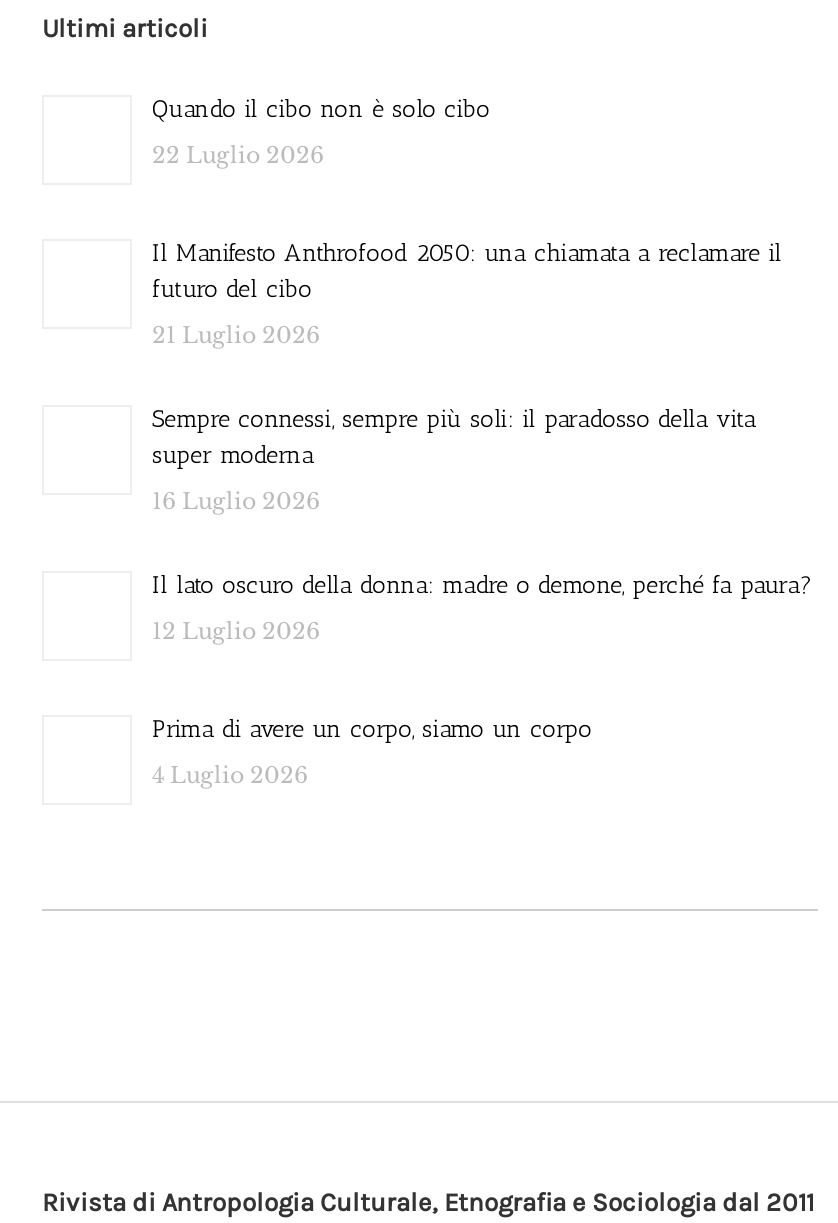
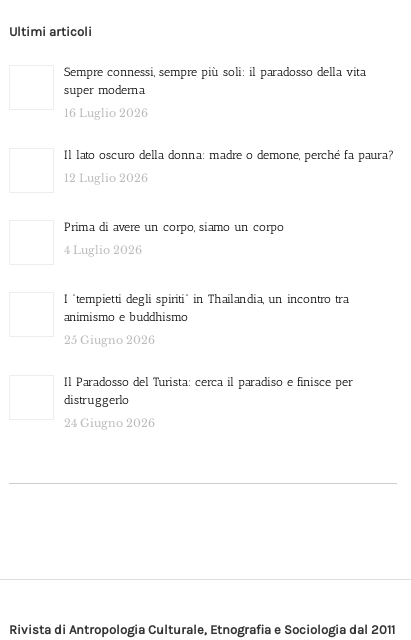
[152,95,782,349] Quando il cibo non è solo cibo | 22 Luglio 2026 | Il Manifesto Anthrofood 2050: una chiamata a reclamare il | futuro del cibo | 21 Luglio 2026 -> none
moved [152,405,812,789] -> [64,65,394,257]: Sempre connessi, sempre più soli: il paradosso della vita | super moderna | 16 Luglio 2026 | Il lato oscuro della donna: madre o demone, perché fa paura? | 12 Luglio 2026 | Prima di avere un corpo, siamo un corpo | 4 Luglio 2026
none -> [64,292,353,430] I “tempietti degli spiriti” in Thailandia, un incontro tra | animismo e buddhismo | 25 Giugno 2026 | Il Paradosso del Turista: cerca il paradiso e finisce per | distruggerlo | 24 Giugno 2026

